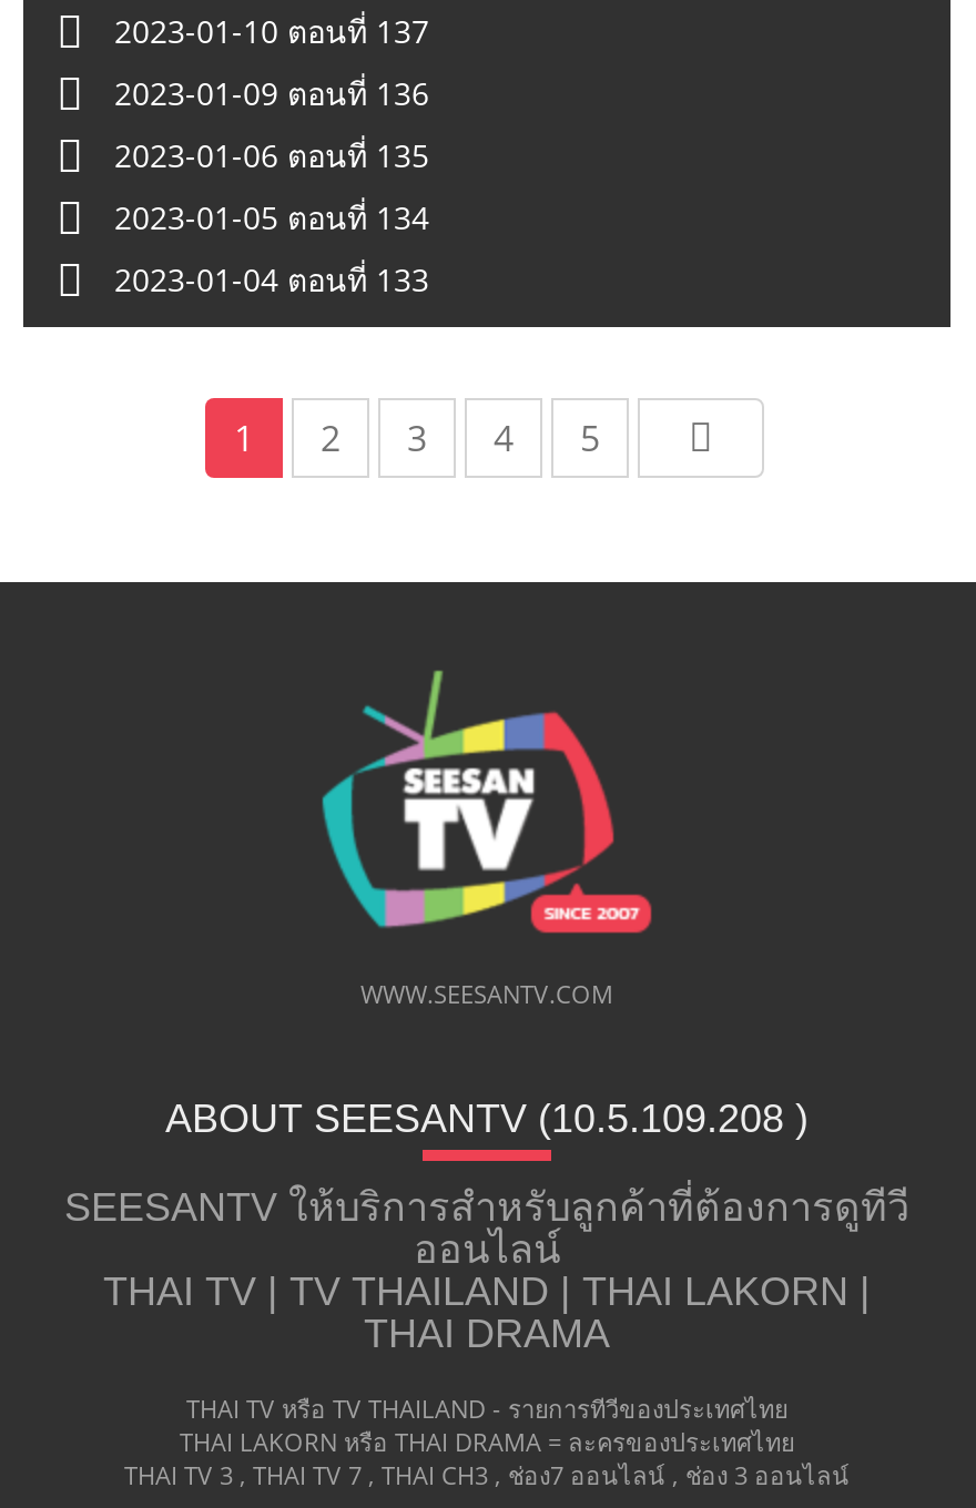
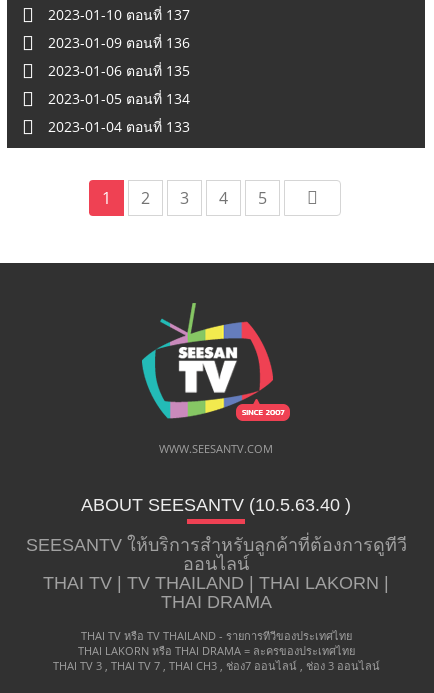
[165,1097,809,1142] ABOUT SEESANTV (10.5.109.208 ) -> [81,495,351,515] ABOUT SEESANTV (10.5.63.40 )

